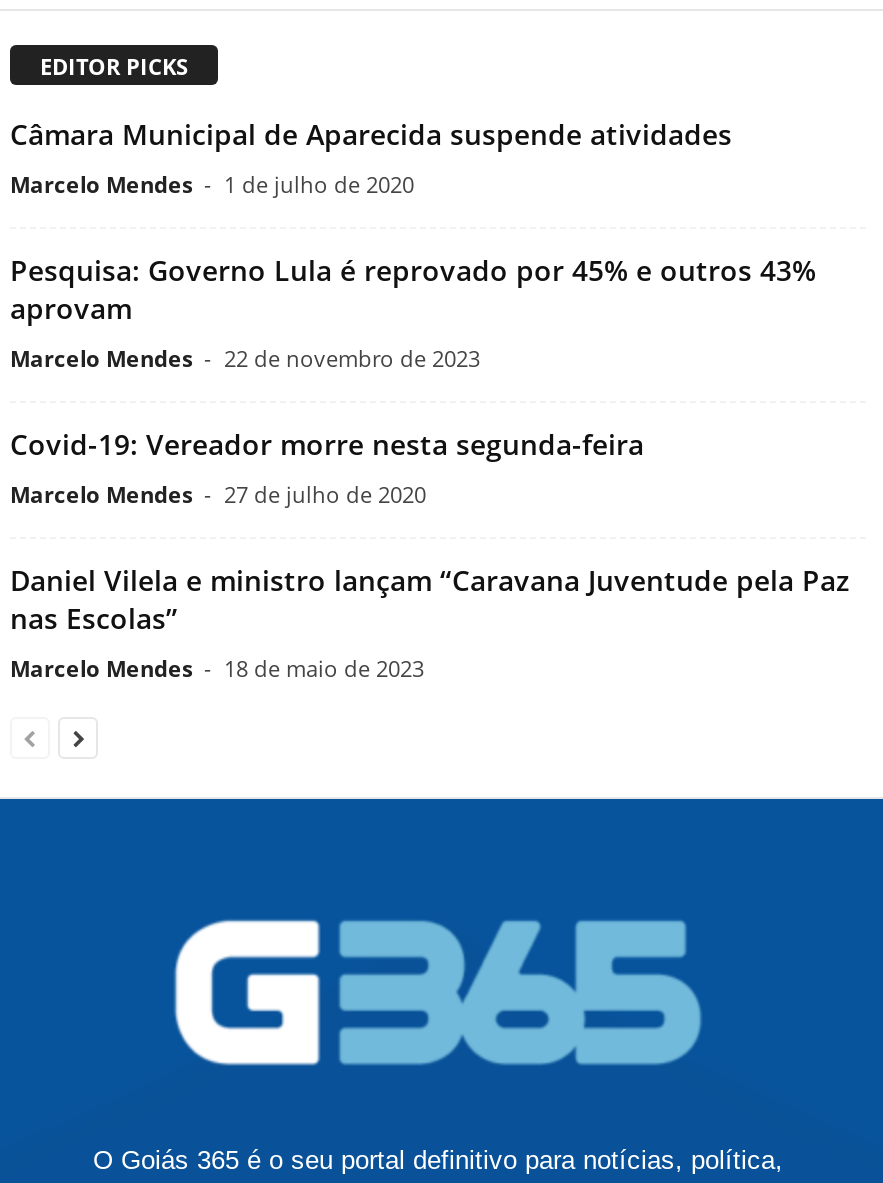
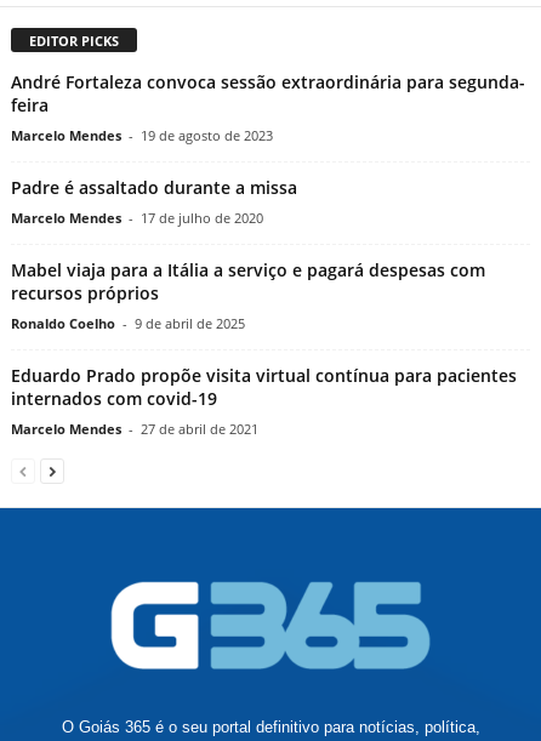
[10,115,732,199] Câmara Municipal de Aparecida suspende atividades | Marcelo Mendes - 1 de julho de 2020 -> [11,70,525,144] André Fortaleza convoca sessão extraordinária para segunda- | feira | Marcelo Mendes - 19 de agosto de 2023
[10,251,816,373] Pesquisa: Governo Lula é reprovado por 45% e outros 43% | aprovam | Marcelo Mendes - 22 de novembro de 2023 -> [11,176,297,227] Padre é assaltado durante a missa | Marcelo Mendes - 17 de julho de 2020
[10,425,644,509] Covid-19: Vereador morre nesta segunda-feira | Marcelo Mendes - 27 de julho de 2020 -> [11,258,485,332] Mabel viaja para a Itália a serviço e pagará despesas com | recursos próprios | Ronaldo Coelho - 9 de abril de 2025
[10,561,850,683] Daniel Vilela e ministro lançam “Caravana Juventude pela Paz | nas Escolas” | Marcelo Mendes - 18 de maio de 2023 -> [11,364,517,438] Eduardo Prado propõe visita virtual contínua para pacientes | internados com covid-19 | Marcelo Mendes - 27 de abril de 2021

